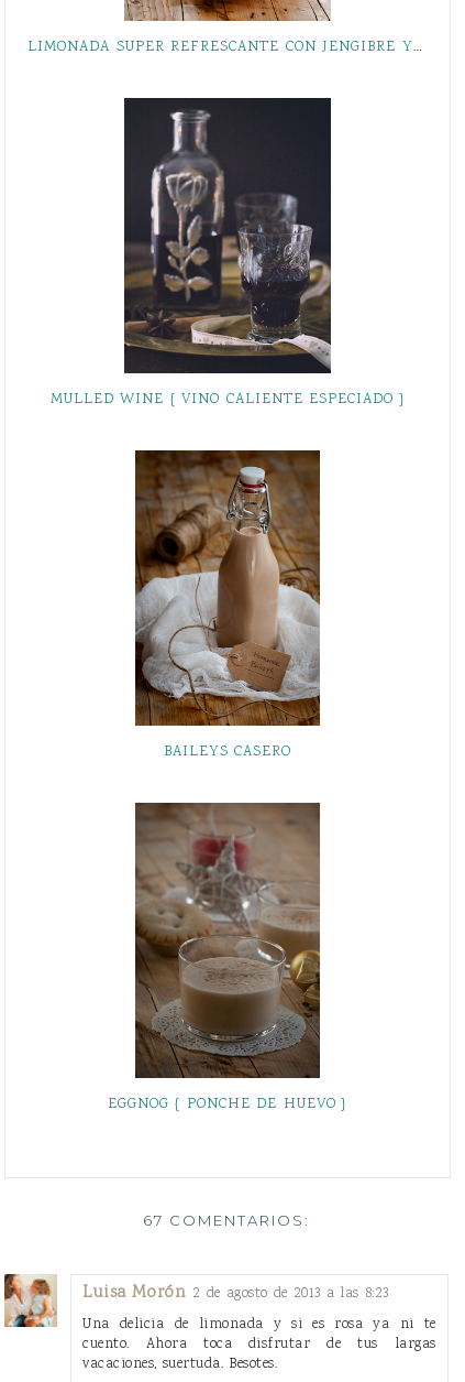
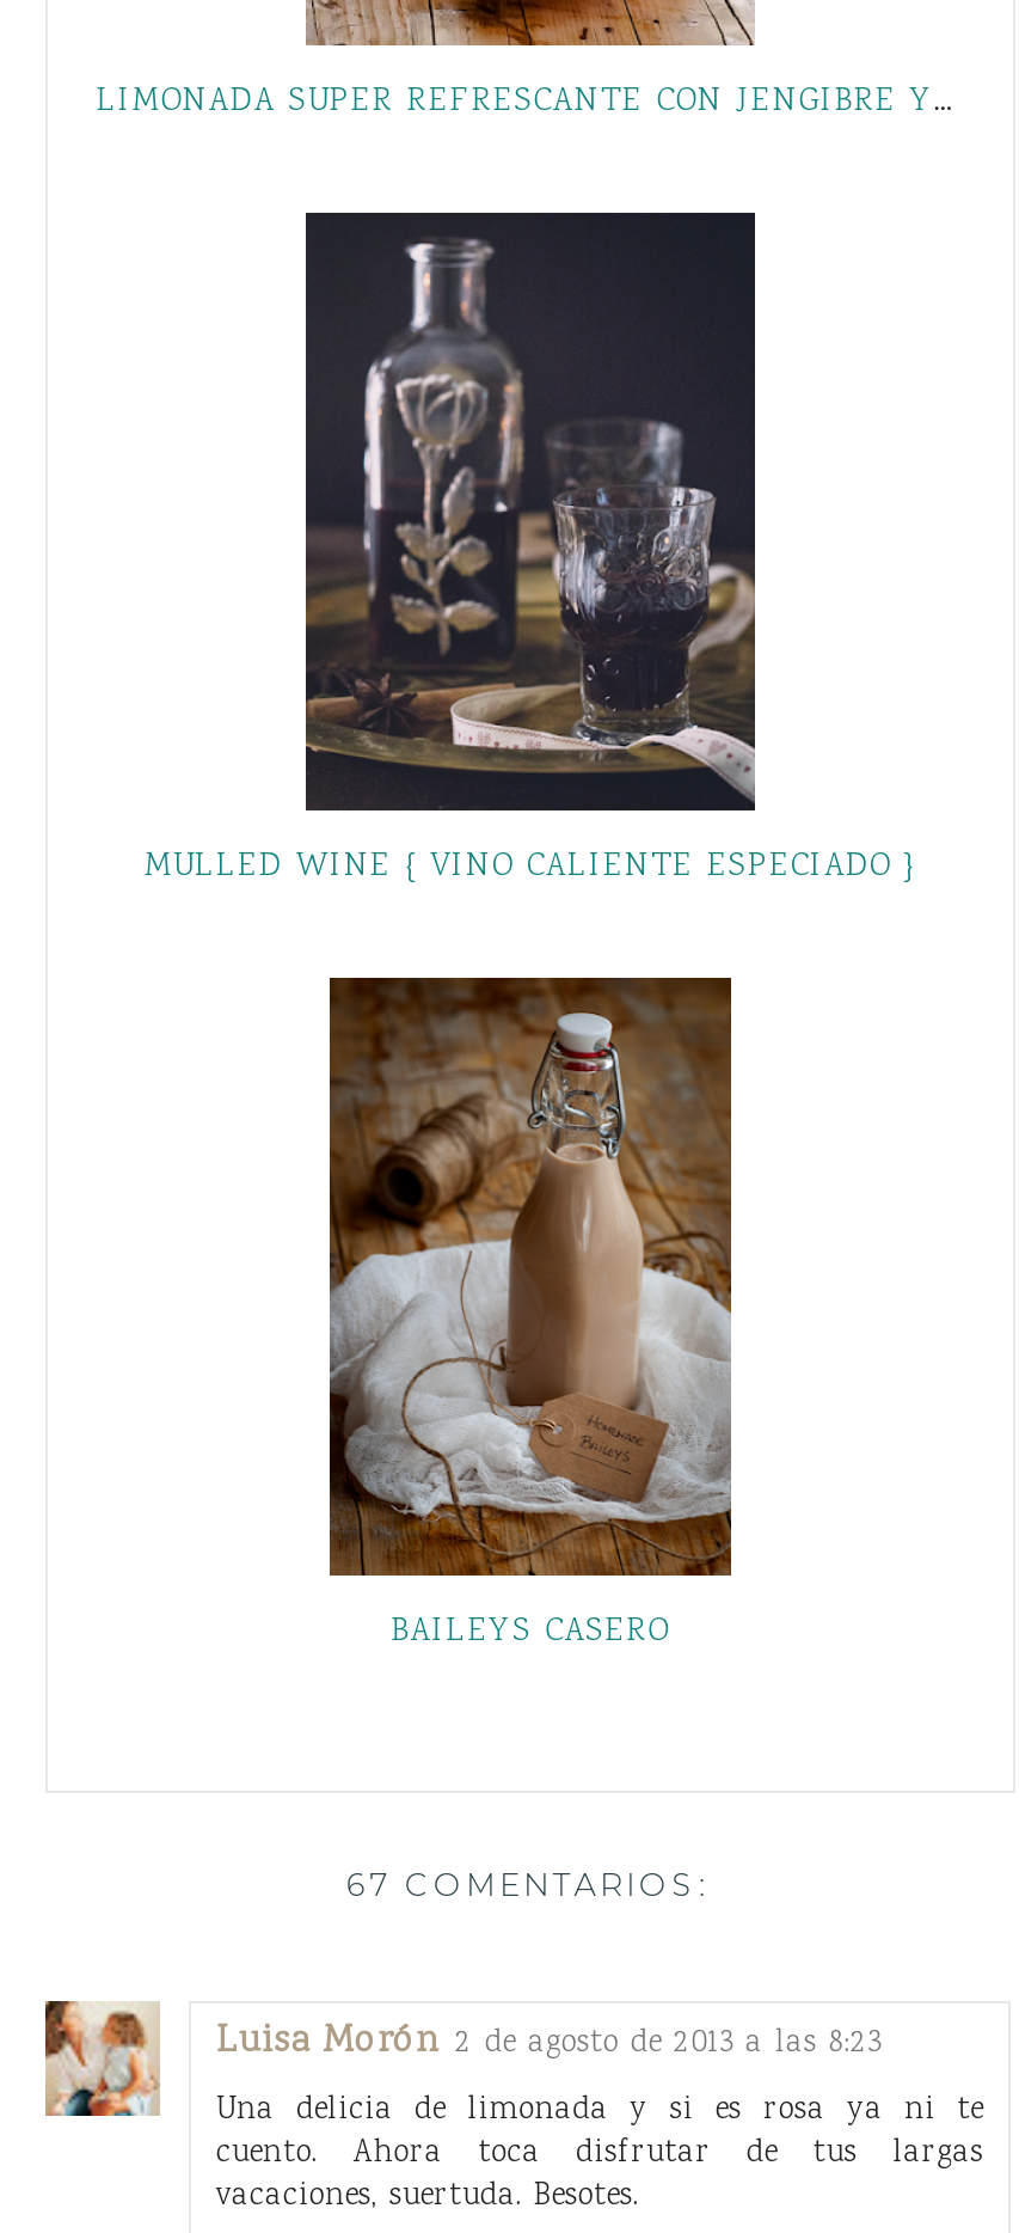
[108,803,348,1115] [image] | EGGNOG { PONCHE DE HUEVO } -> none

